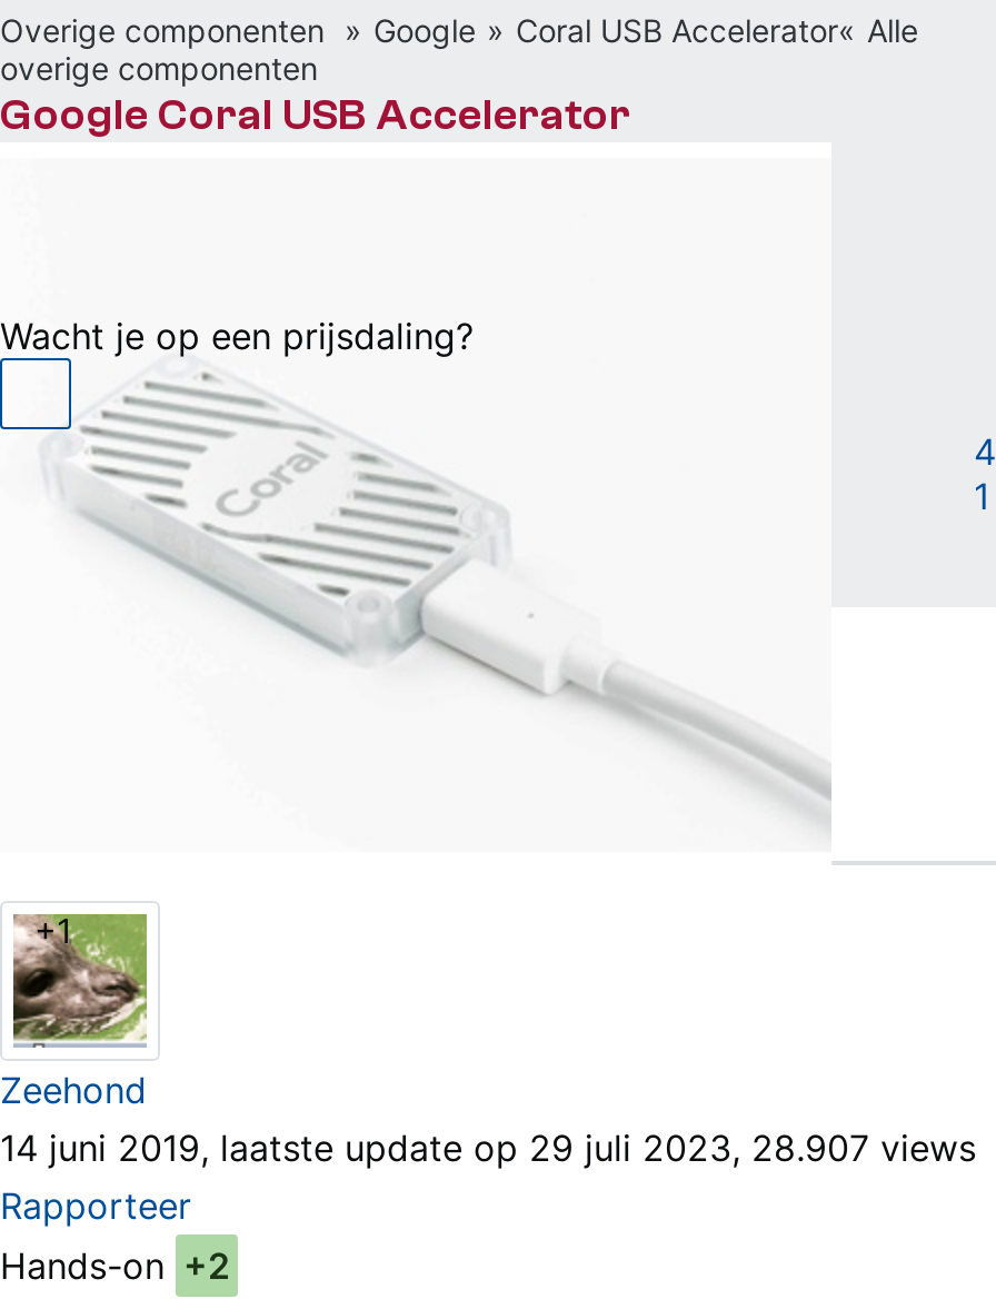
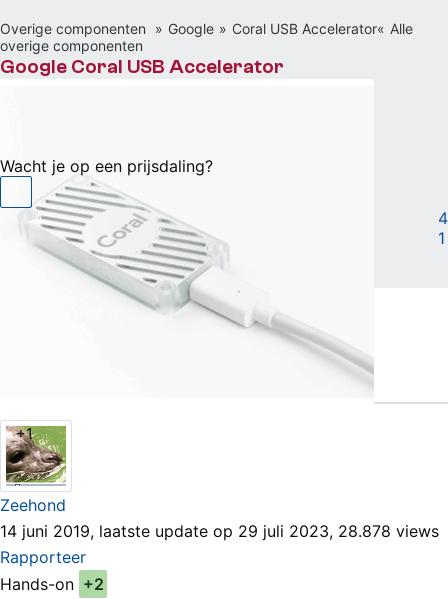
[0,1126,976,1170] 14 juni 2019, laatste update op 29 juli 2023, 28.907 views -> [0,521,439,541] 14 juni 2019, laatste update op 29 juli 2023, 28.878 views

